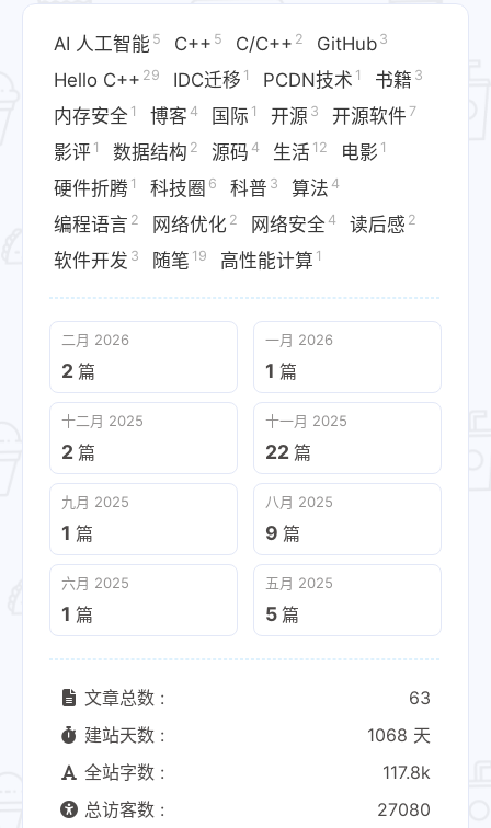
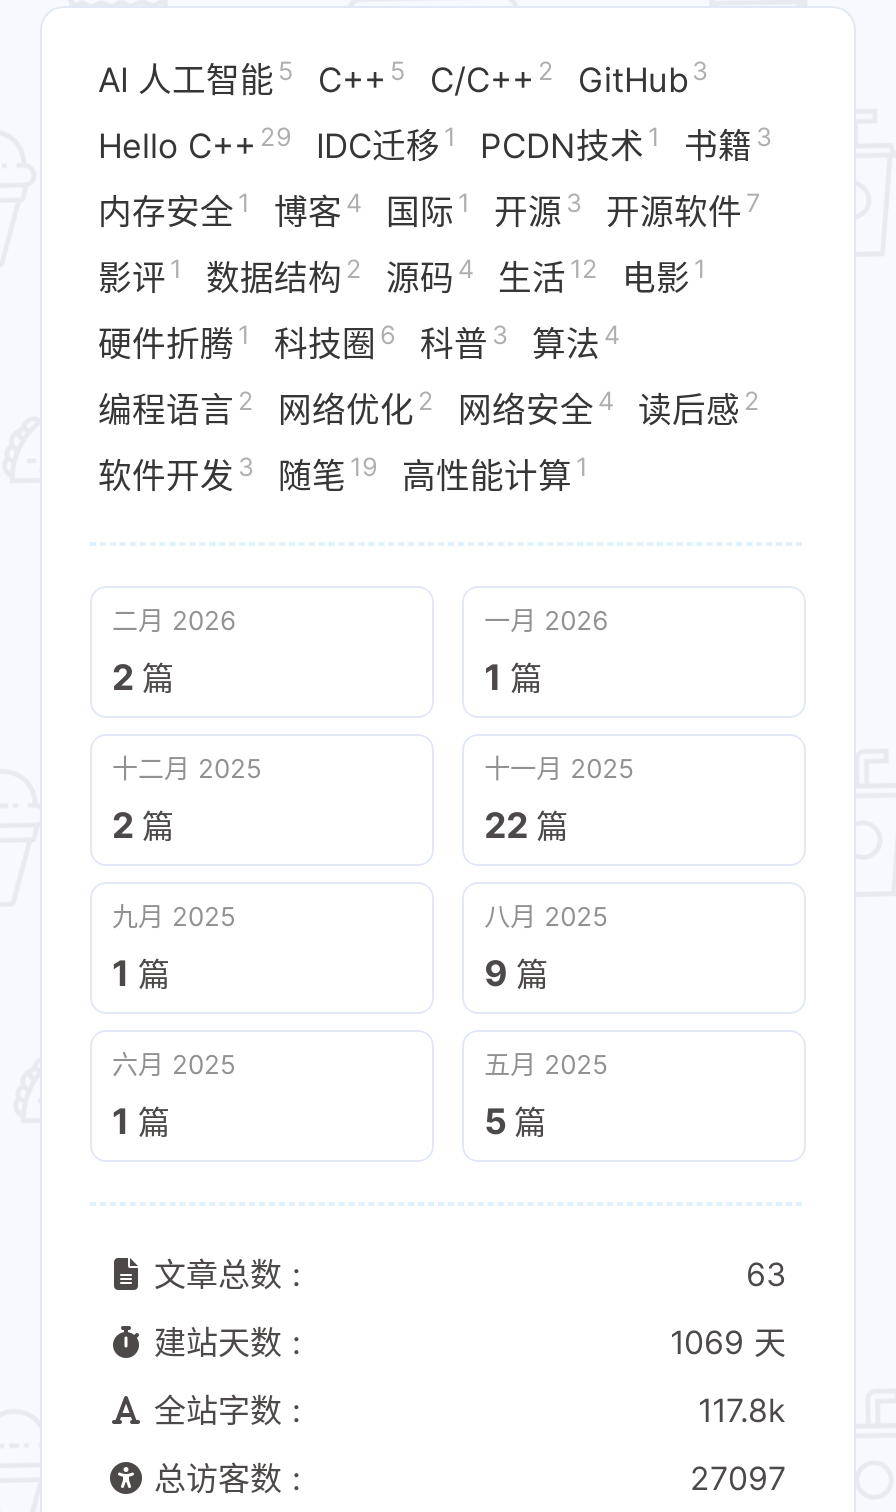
[367,724,431,746] 1068 天 -> [670,1322,786,1362] 1069 天
[377,798,431,820] 27080 -> [690,1458,786,1498] 27097

